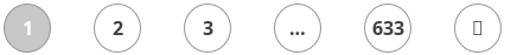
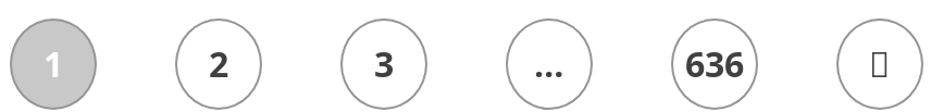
[372,16,404,42] 633 -> [685,39,744,87] 636

